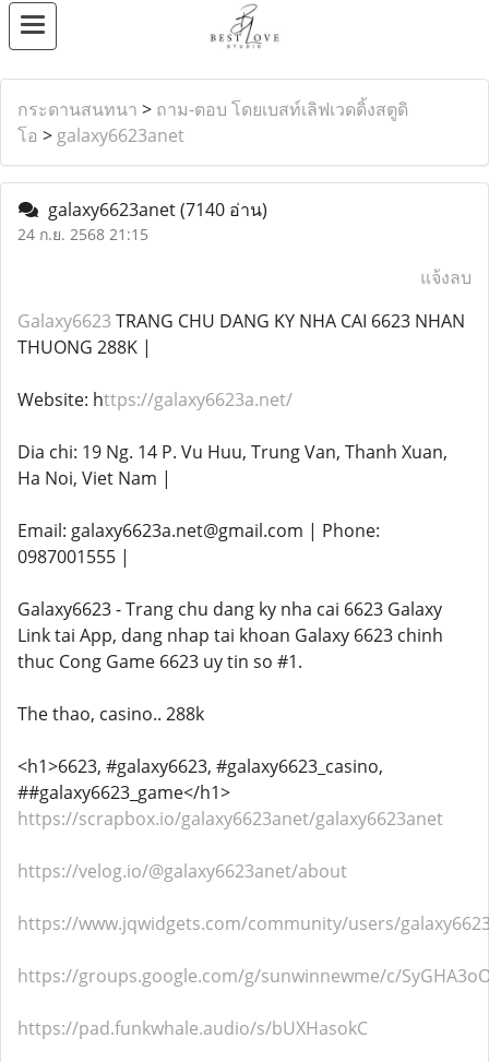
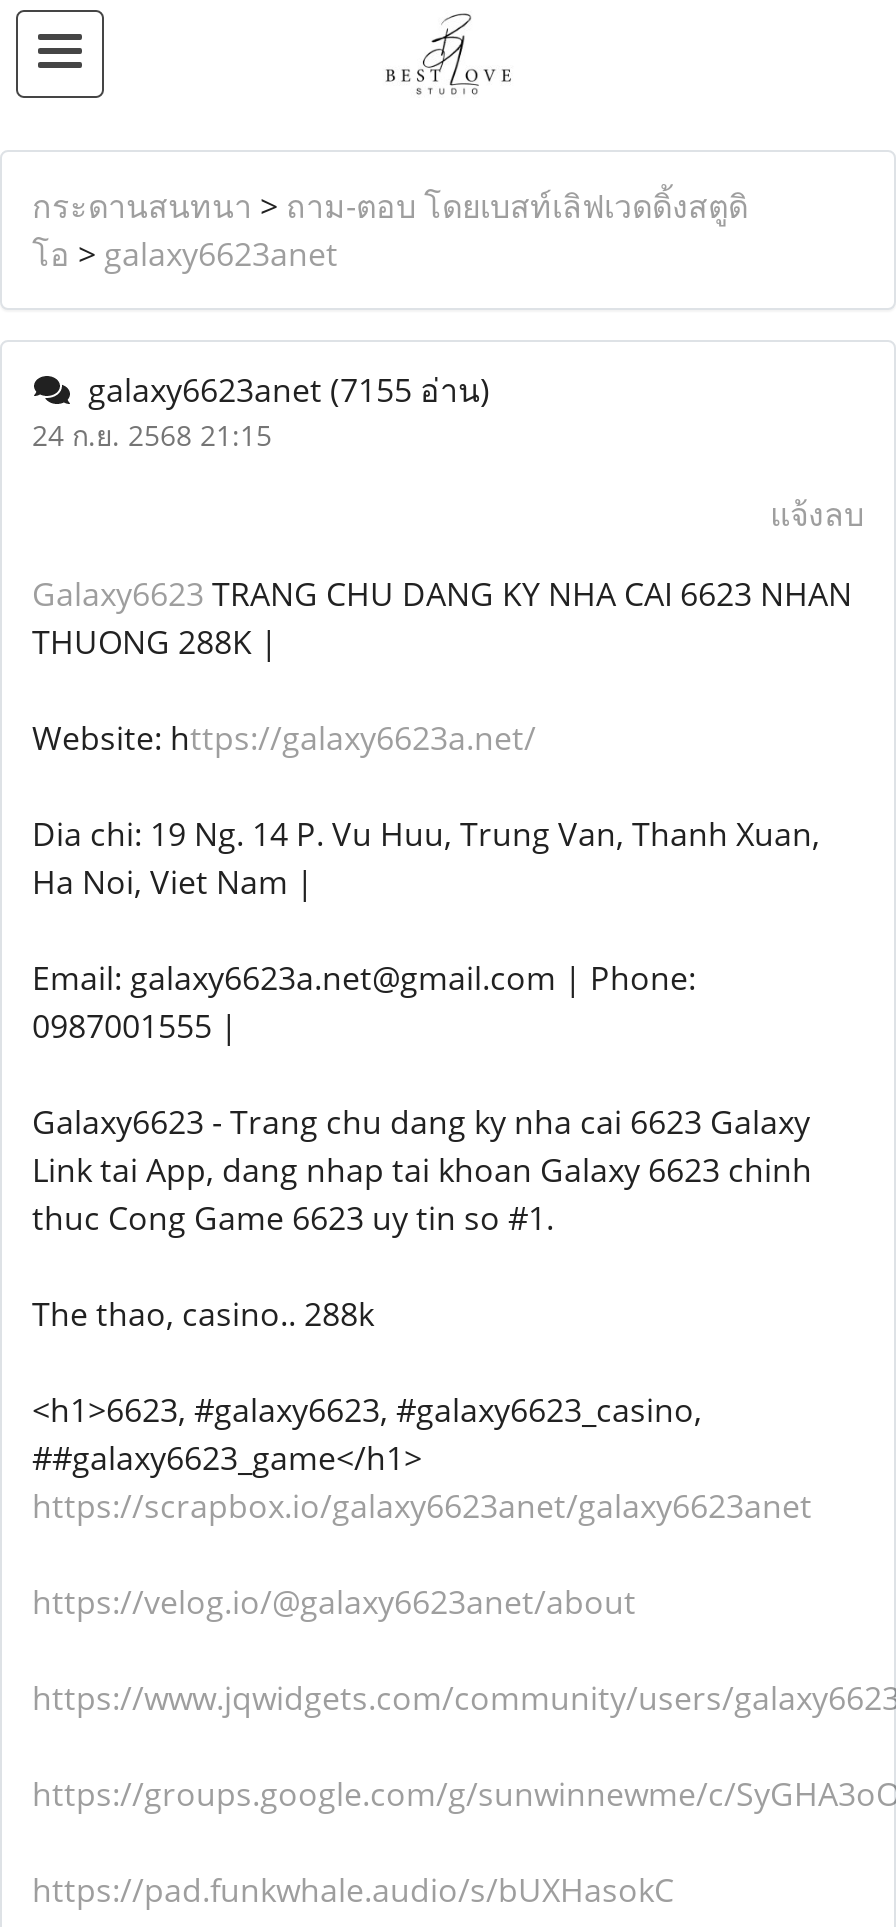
[39,198,267,222] galaxy6623anet (7140 อ่าน) -> [72,368,490,412] galaxy6623anet (7155 อ่าน)

